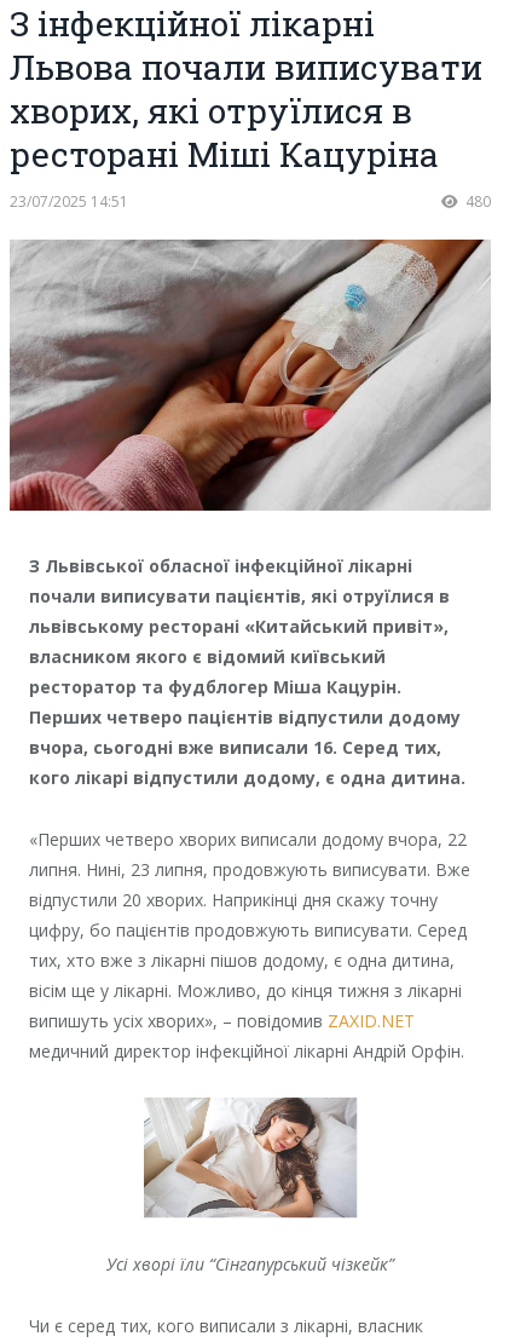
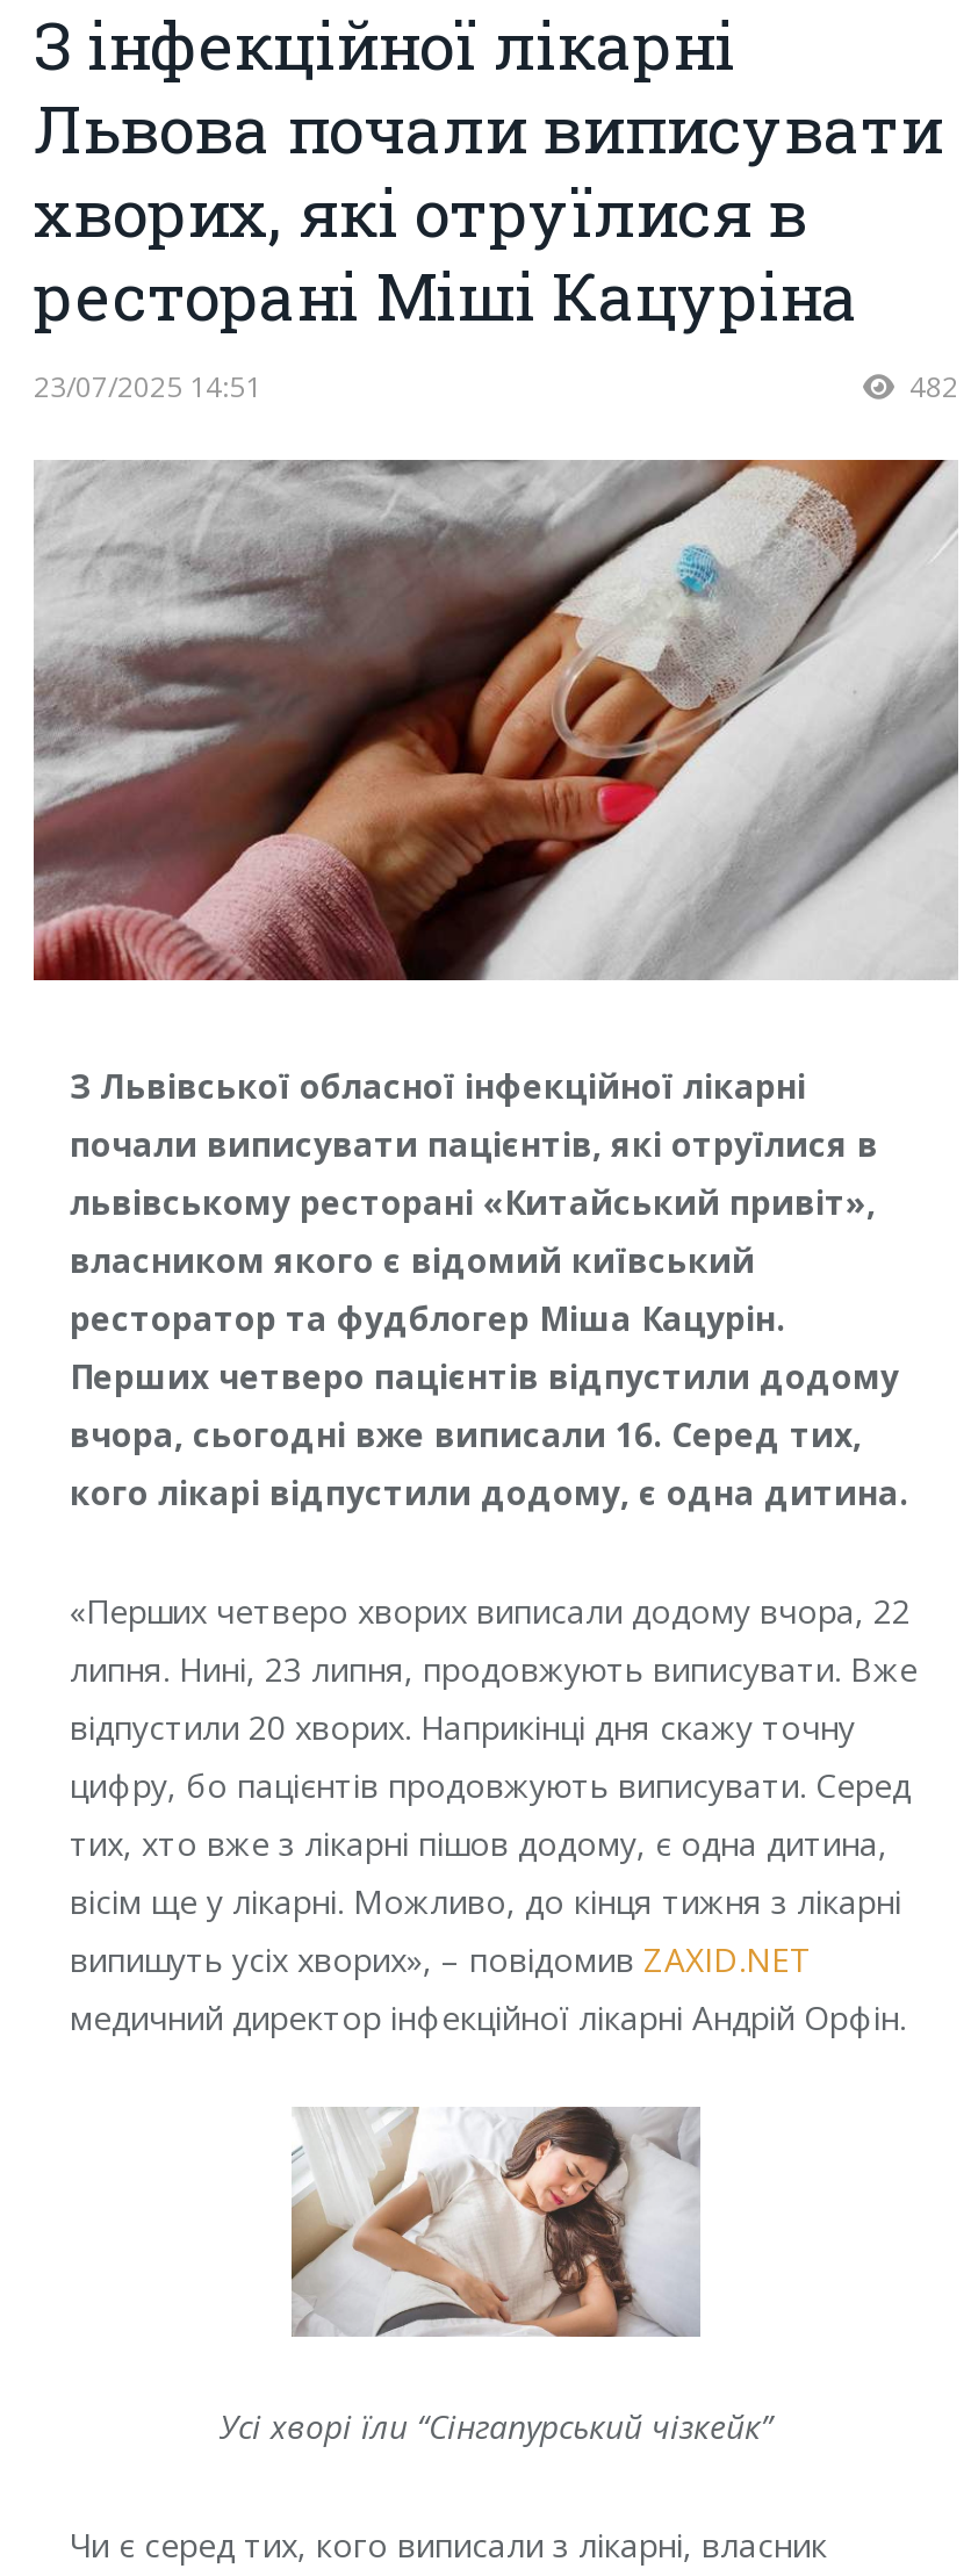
[458,191,491,212] 480 -> [896,367,958,406] 482

